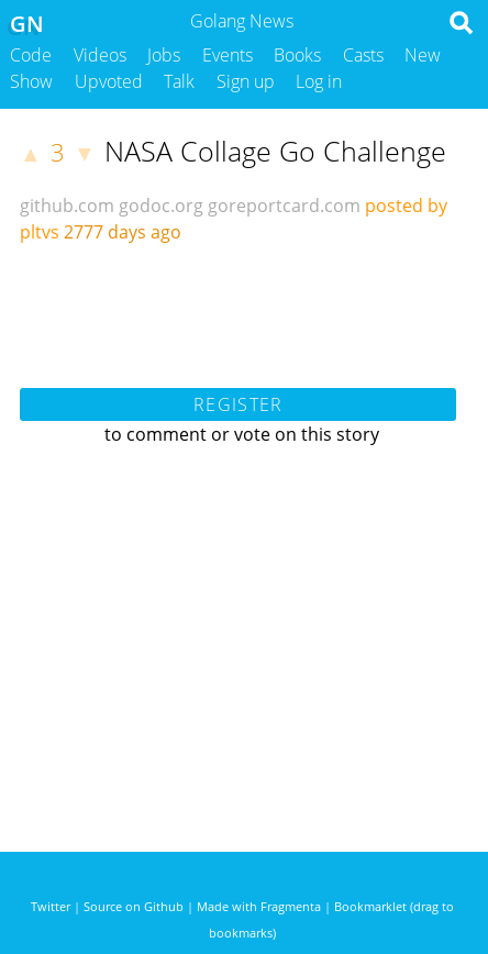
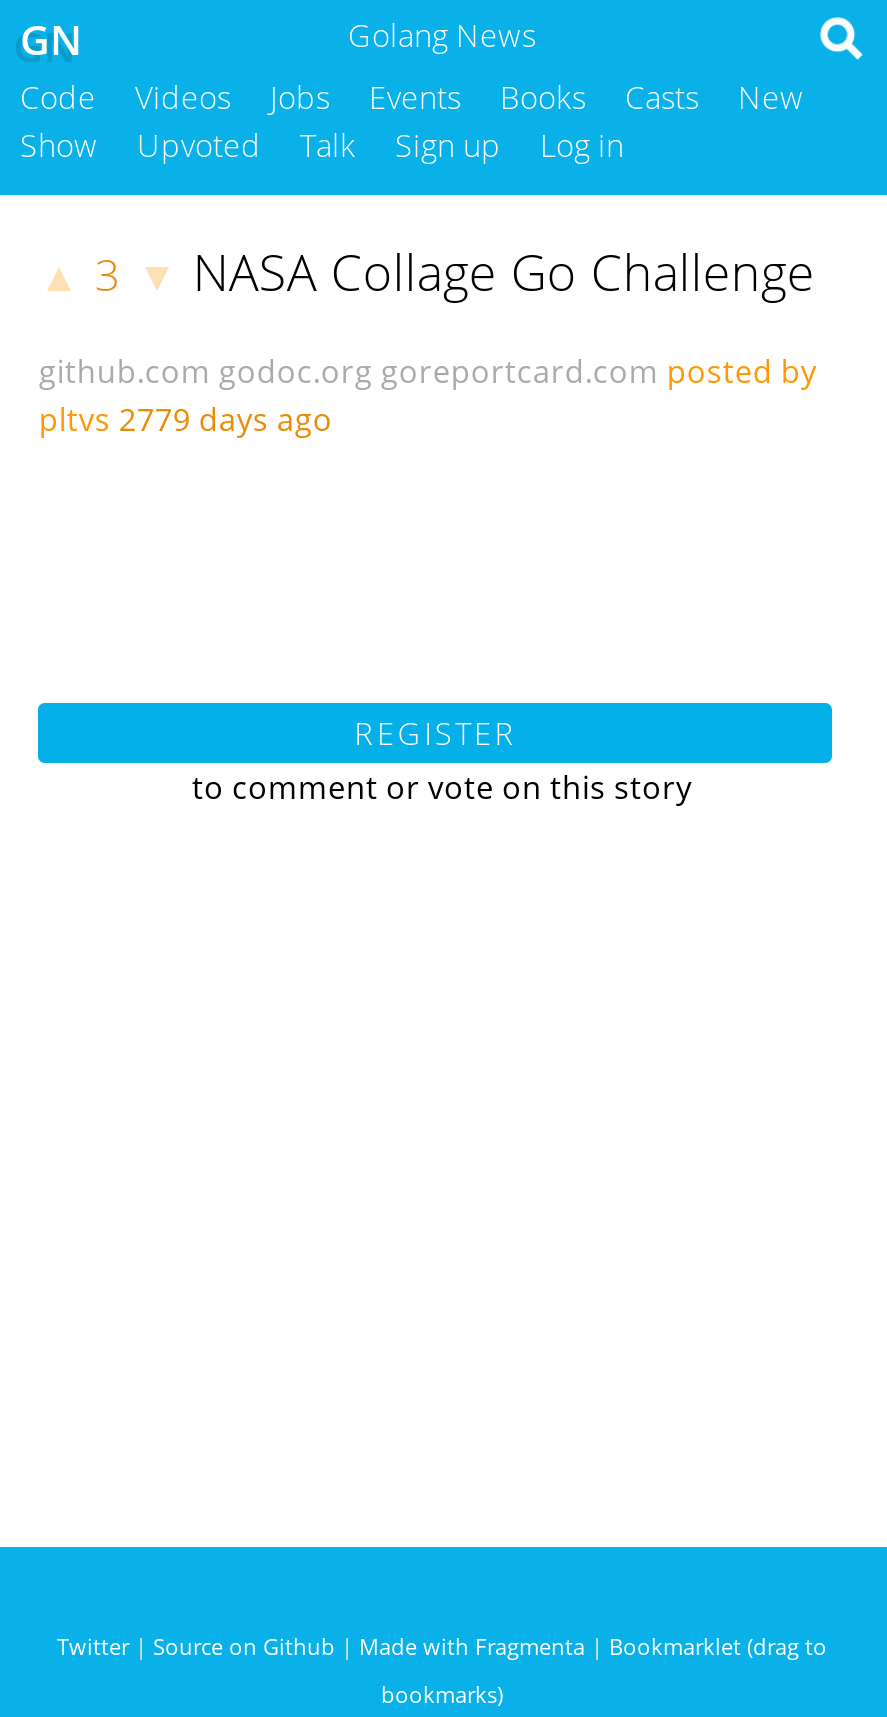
[20,220,191,244] pltvs 2777 days ago -> [39,398,349,442] pltvs 2779 days ago

